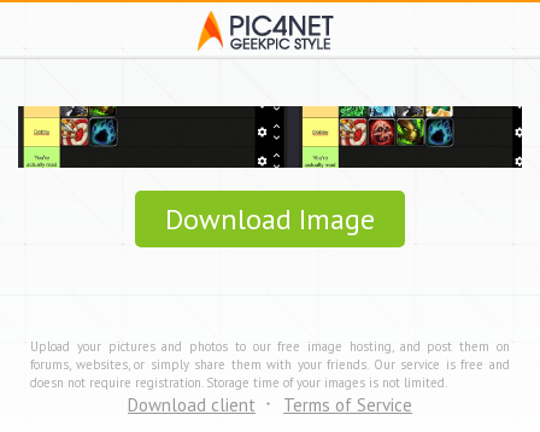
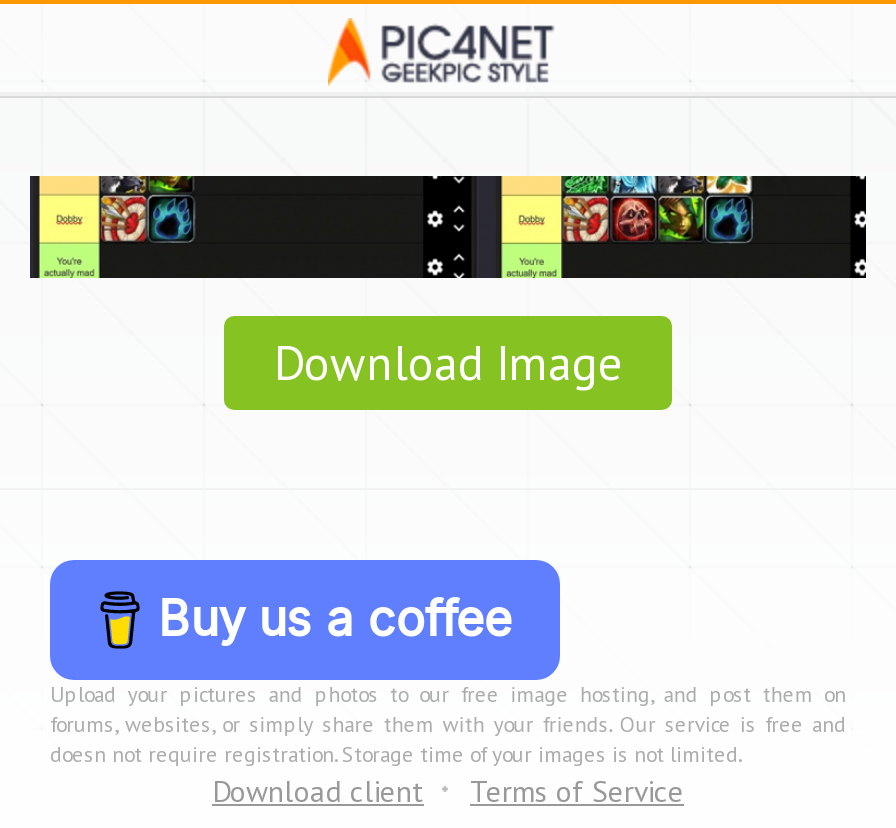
none -> [158,589,512,647] Buy us a coffee

